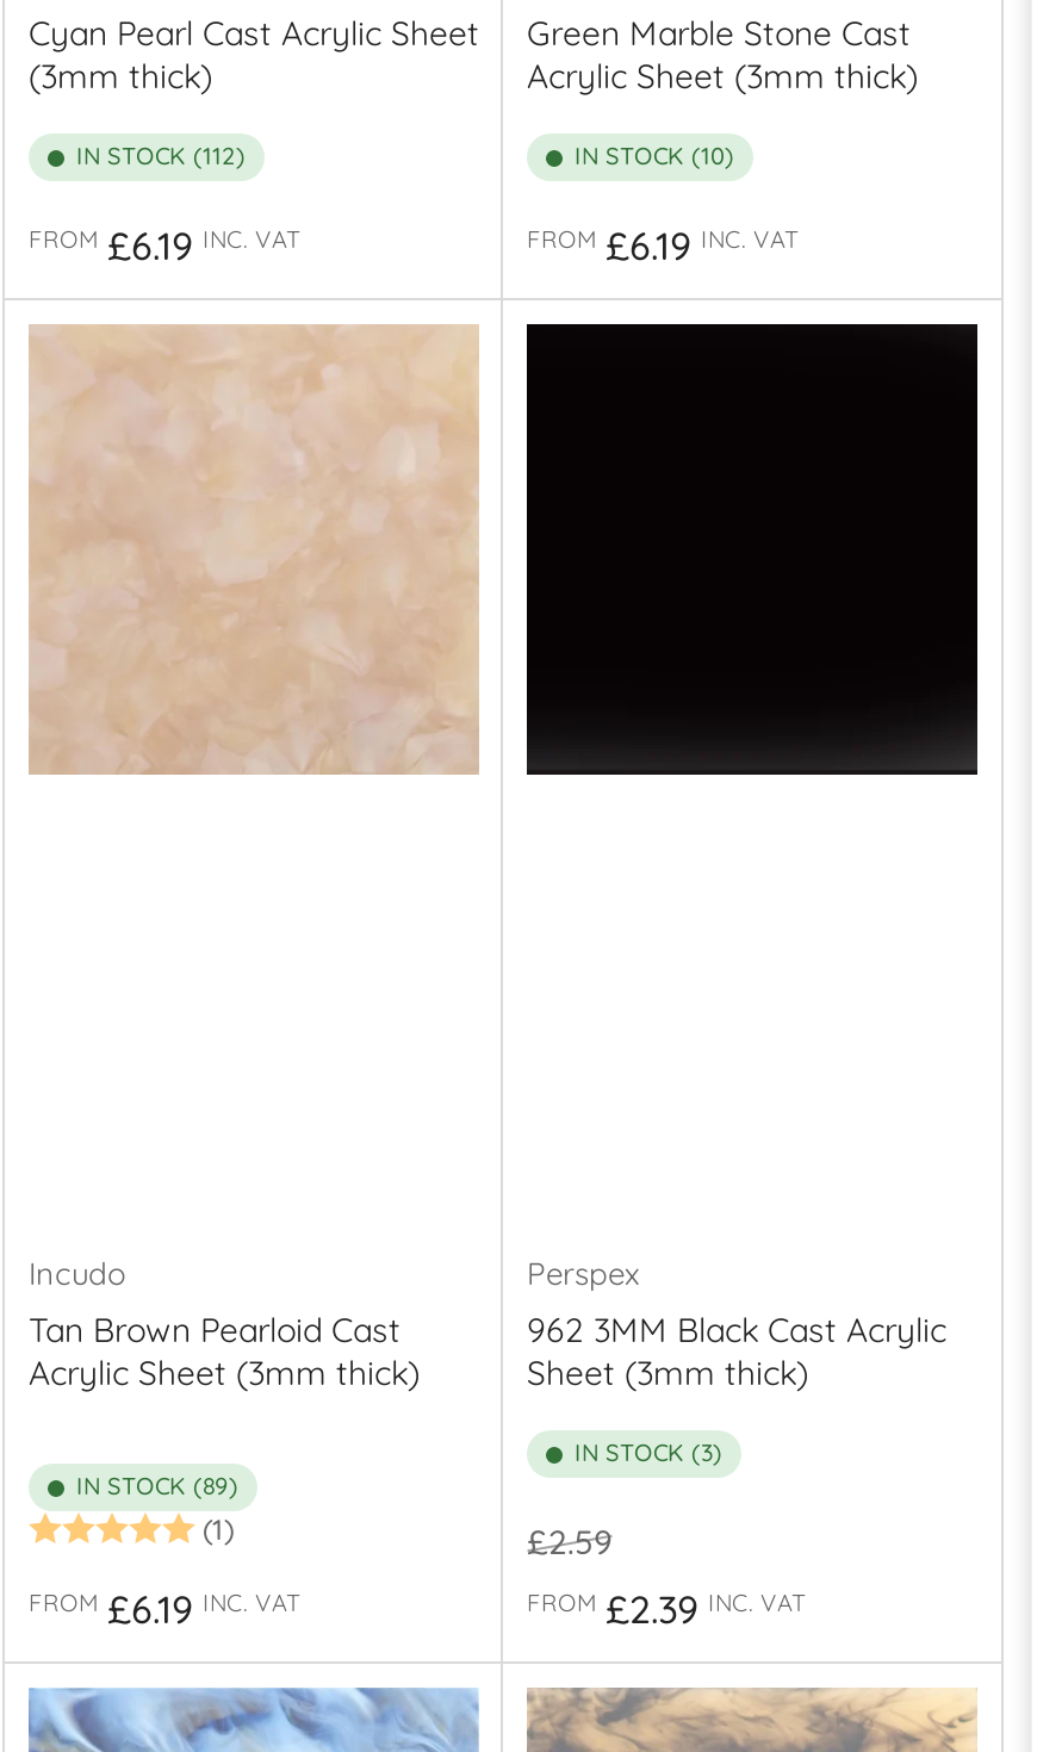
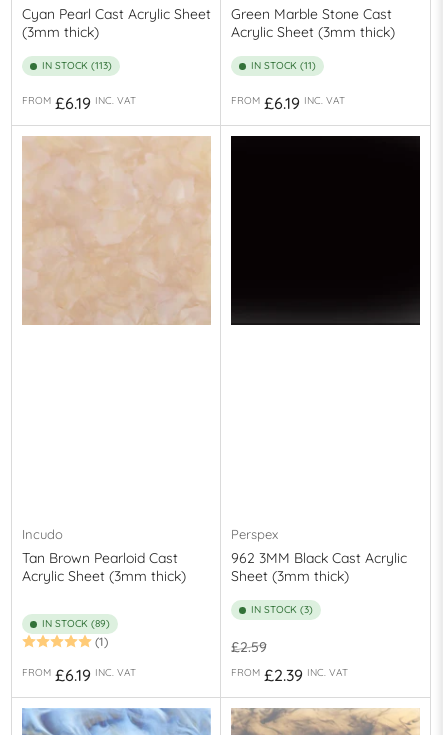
[76,141,246,172] IN STOCK (112) -> [42,59,112,72] IN STOCK (113)
[575,141,734,172] IN STOCK (10) -> [251,59,316,72] IN STOCK (11)

